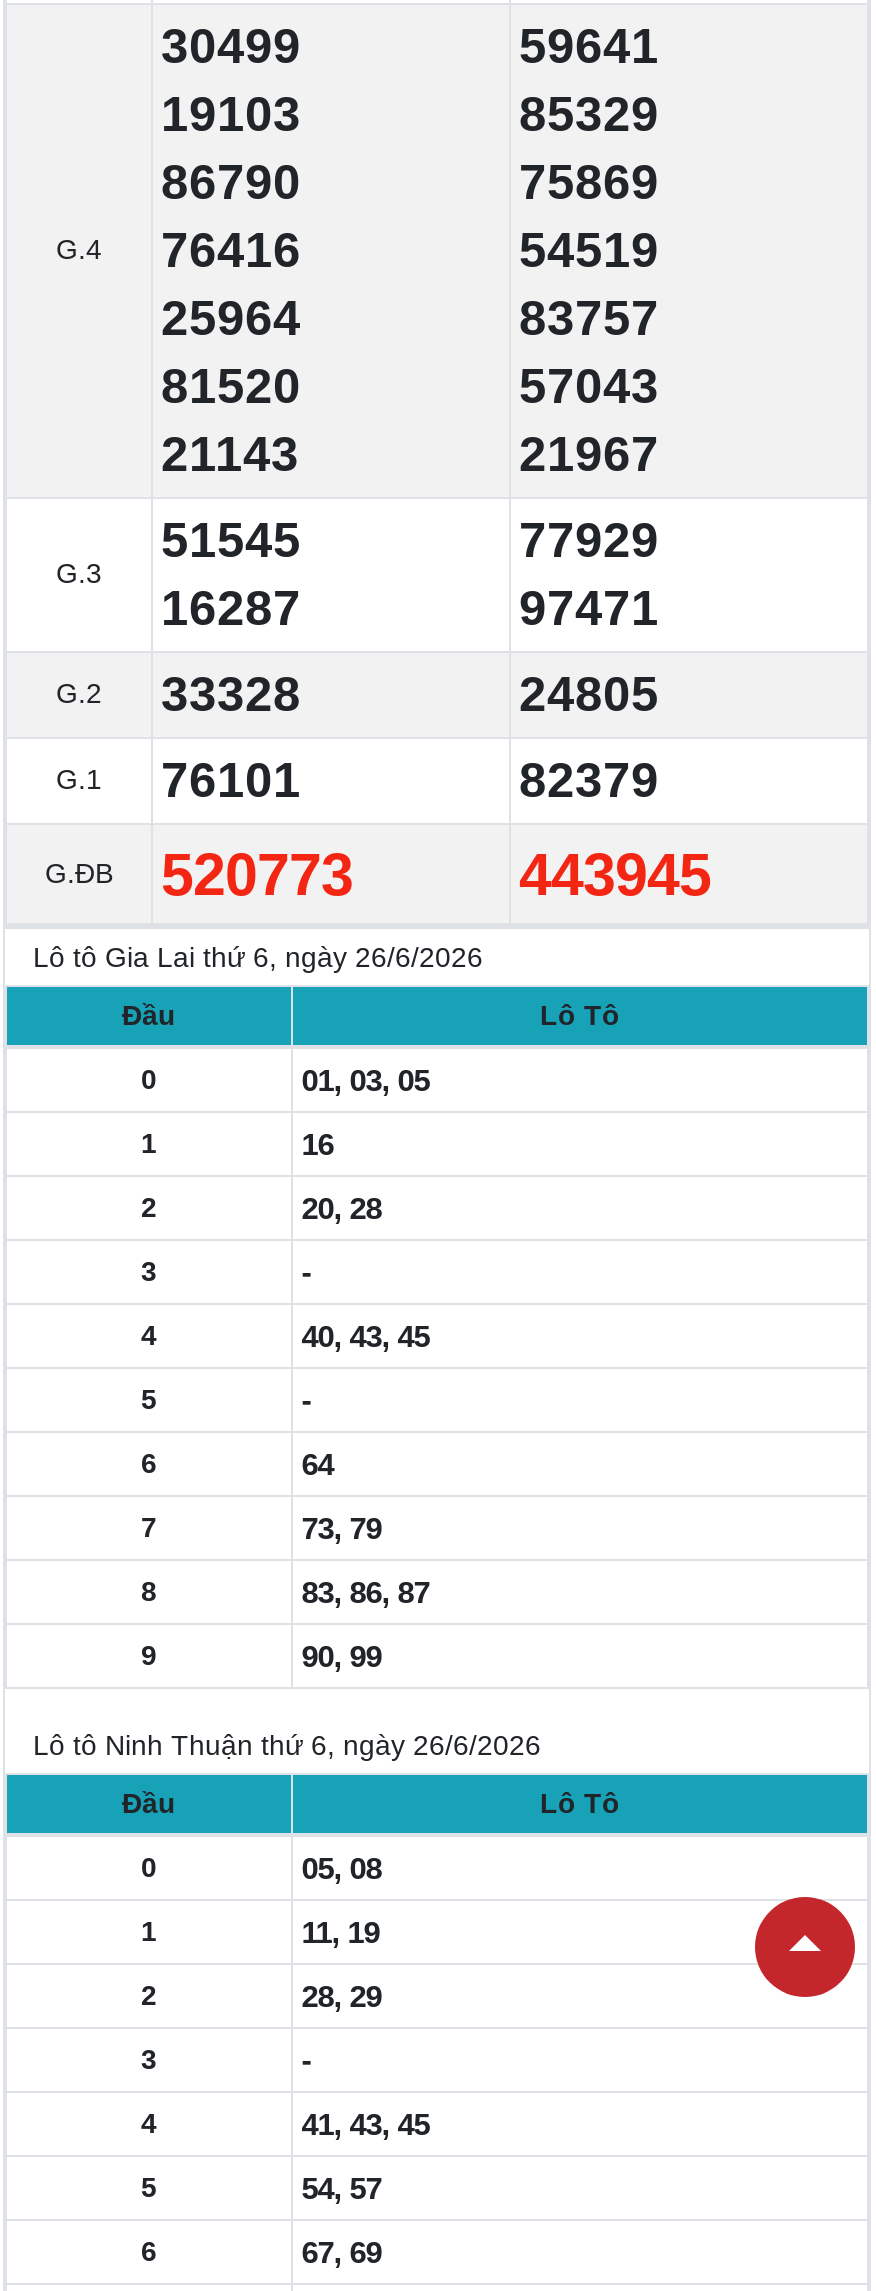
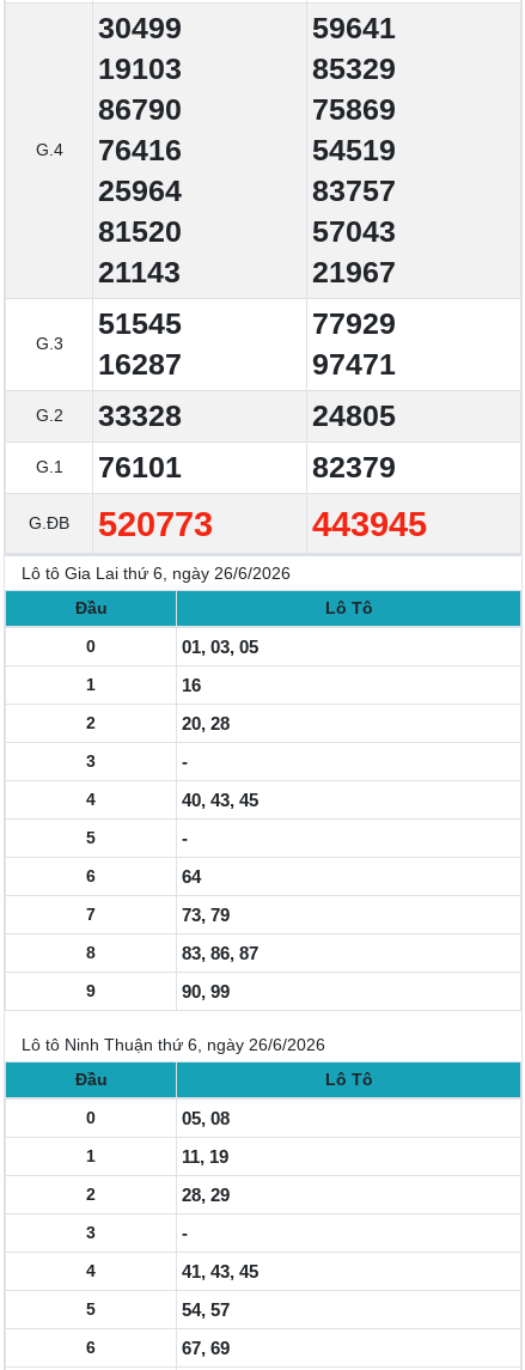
[753,1895,857,1999] [image] -> none

